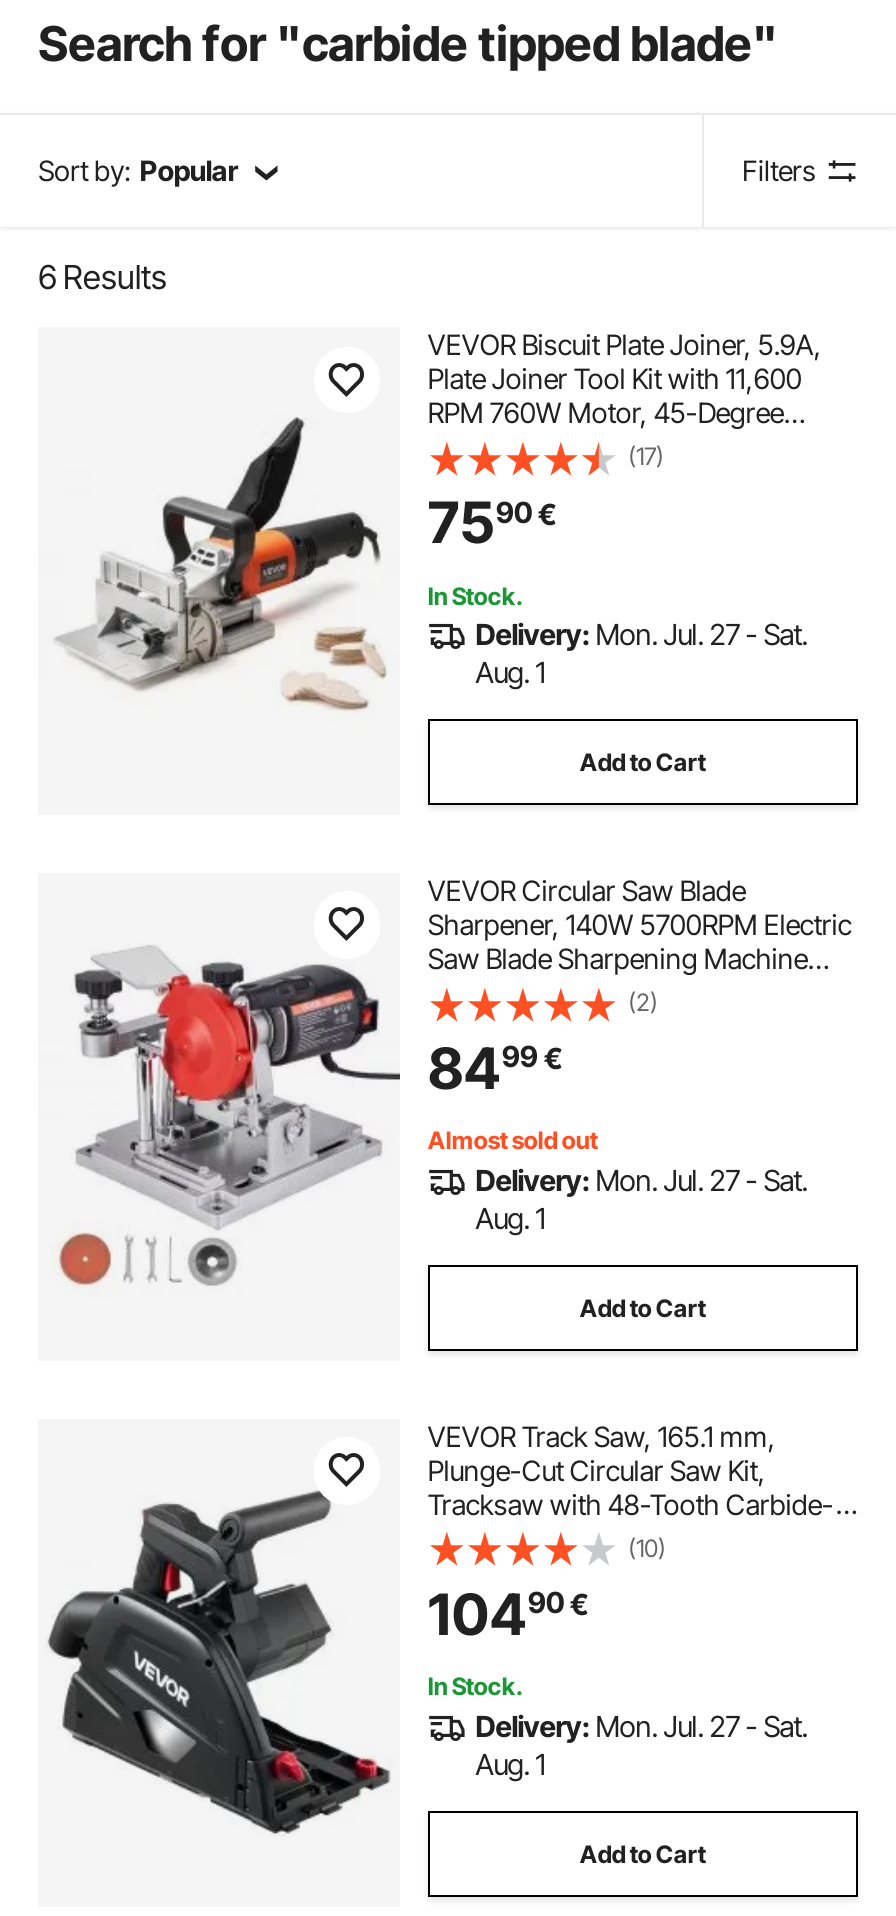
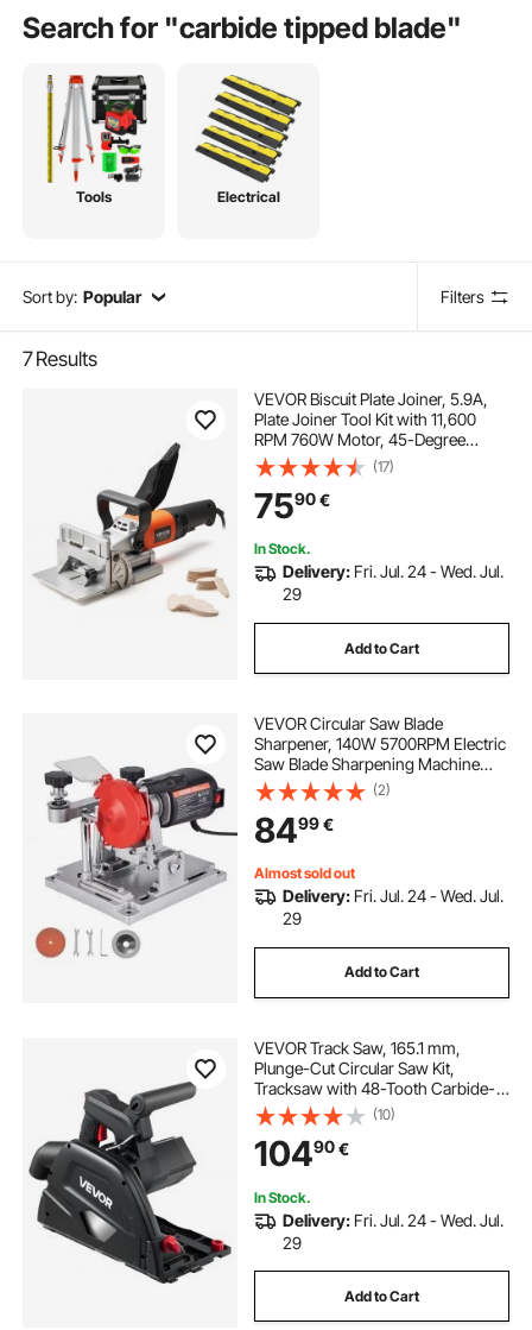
none -> [45,74,280,206] [image] | Tools | Electrical
none -> [194,74,303,179] [image]
[38,256,167,296] 6 Results -> [23,347,98,371] 7 Results
[475,617,807,689] Delivery: Mon. Jul. 27 - Sat. | Aug. 1 -> [282,562,503,604] Delivery: Fri. Jul. 24 - Wed. Jul. | 29
[475,1163,807,1235] Delivery: Mon. Jul. 27 - Sat. | Aug. 1 -> [282,886,503,929] Delivery: Fri. Jul. 24 - Wed. Jul. | 29
[475,1708,807,1780] Delivery: Mon. Jul. 27 - Sat. | Aug. 1 -> [282,1210,503,1253] Delivery: Fri. Jul. 24 - Wed. Jul. | 29

